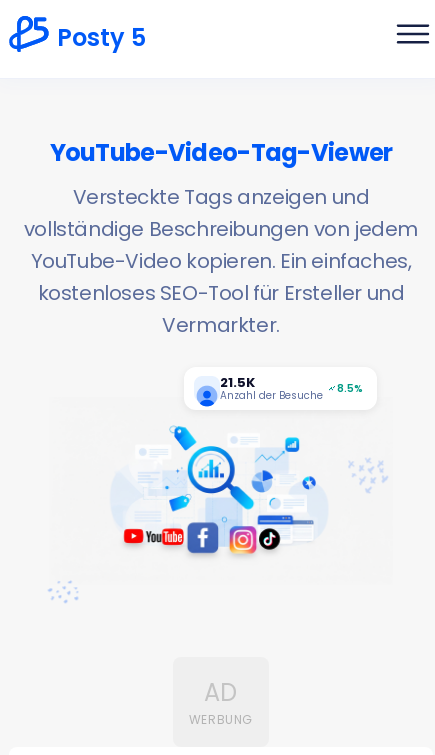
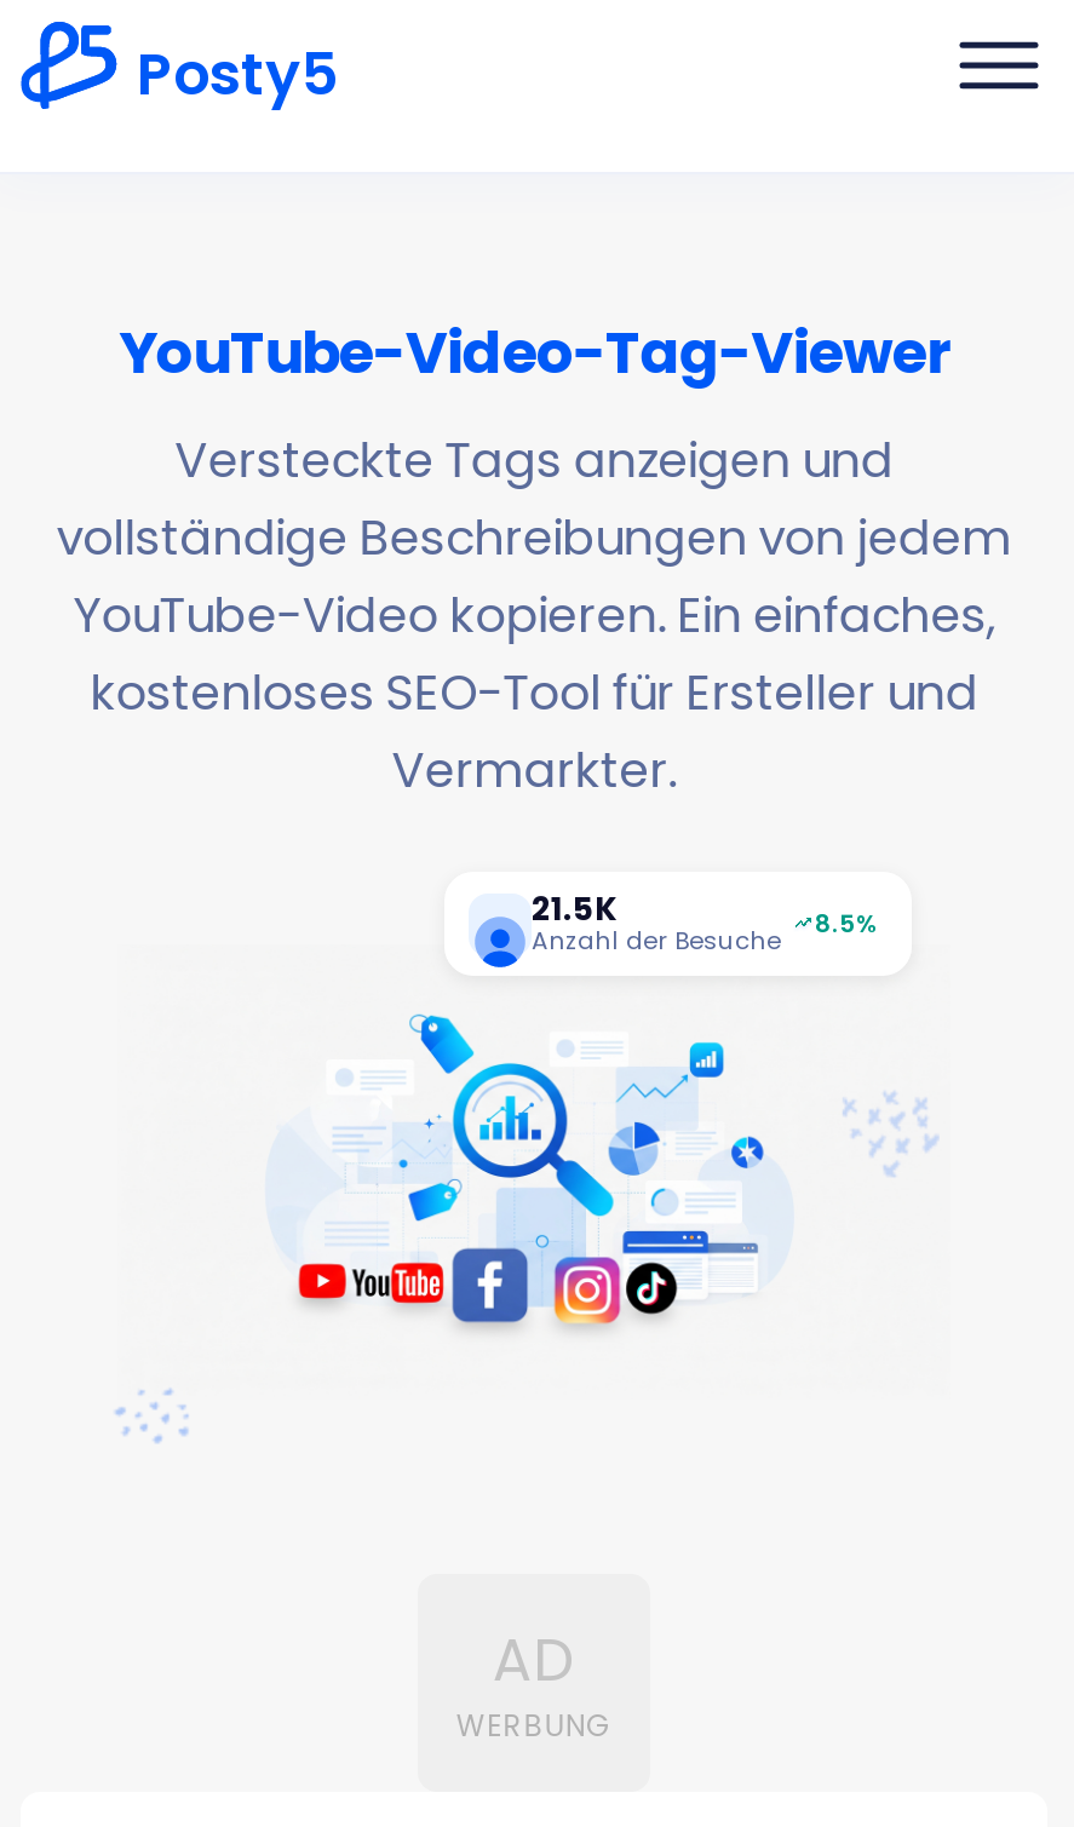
[57,21,146,54] Posty 5 -> [137,34,338,114] Posty5

